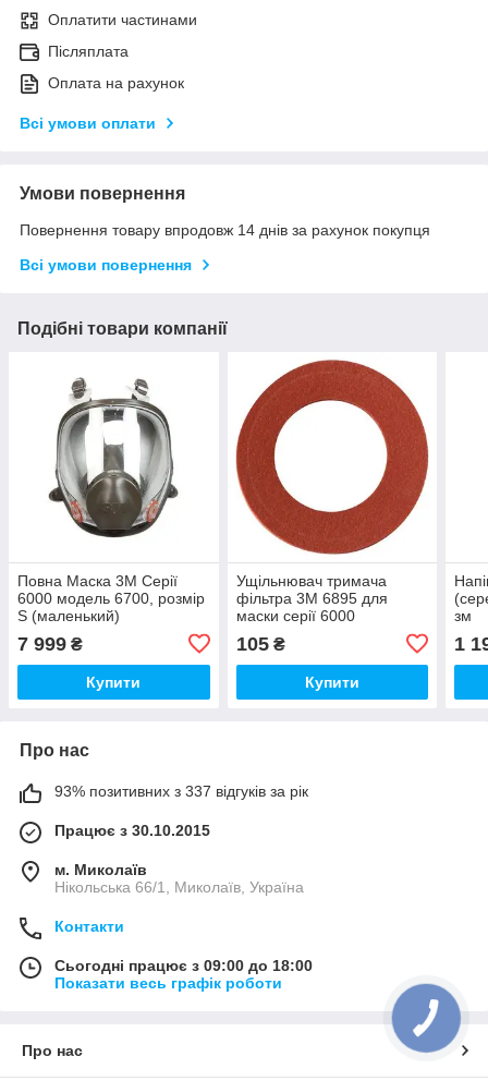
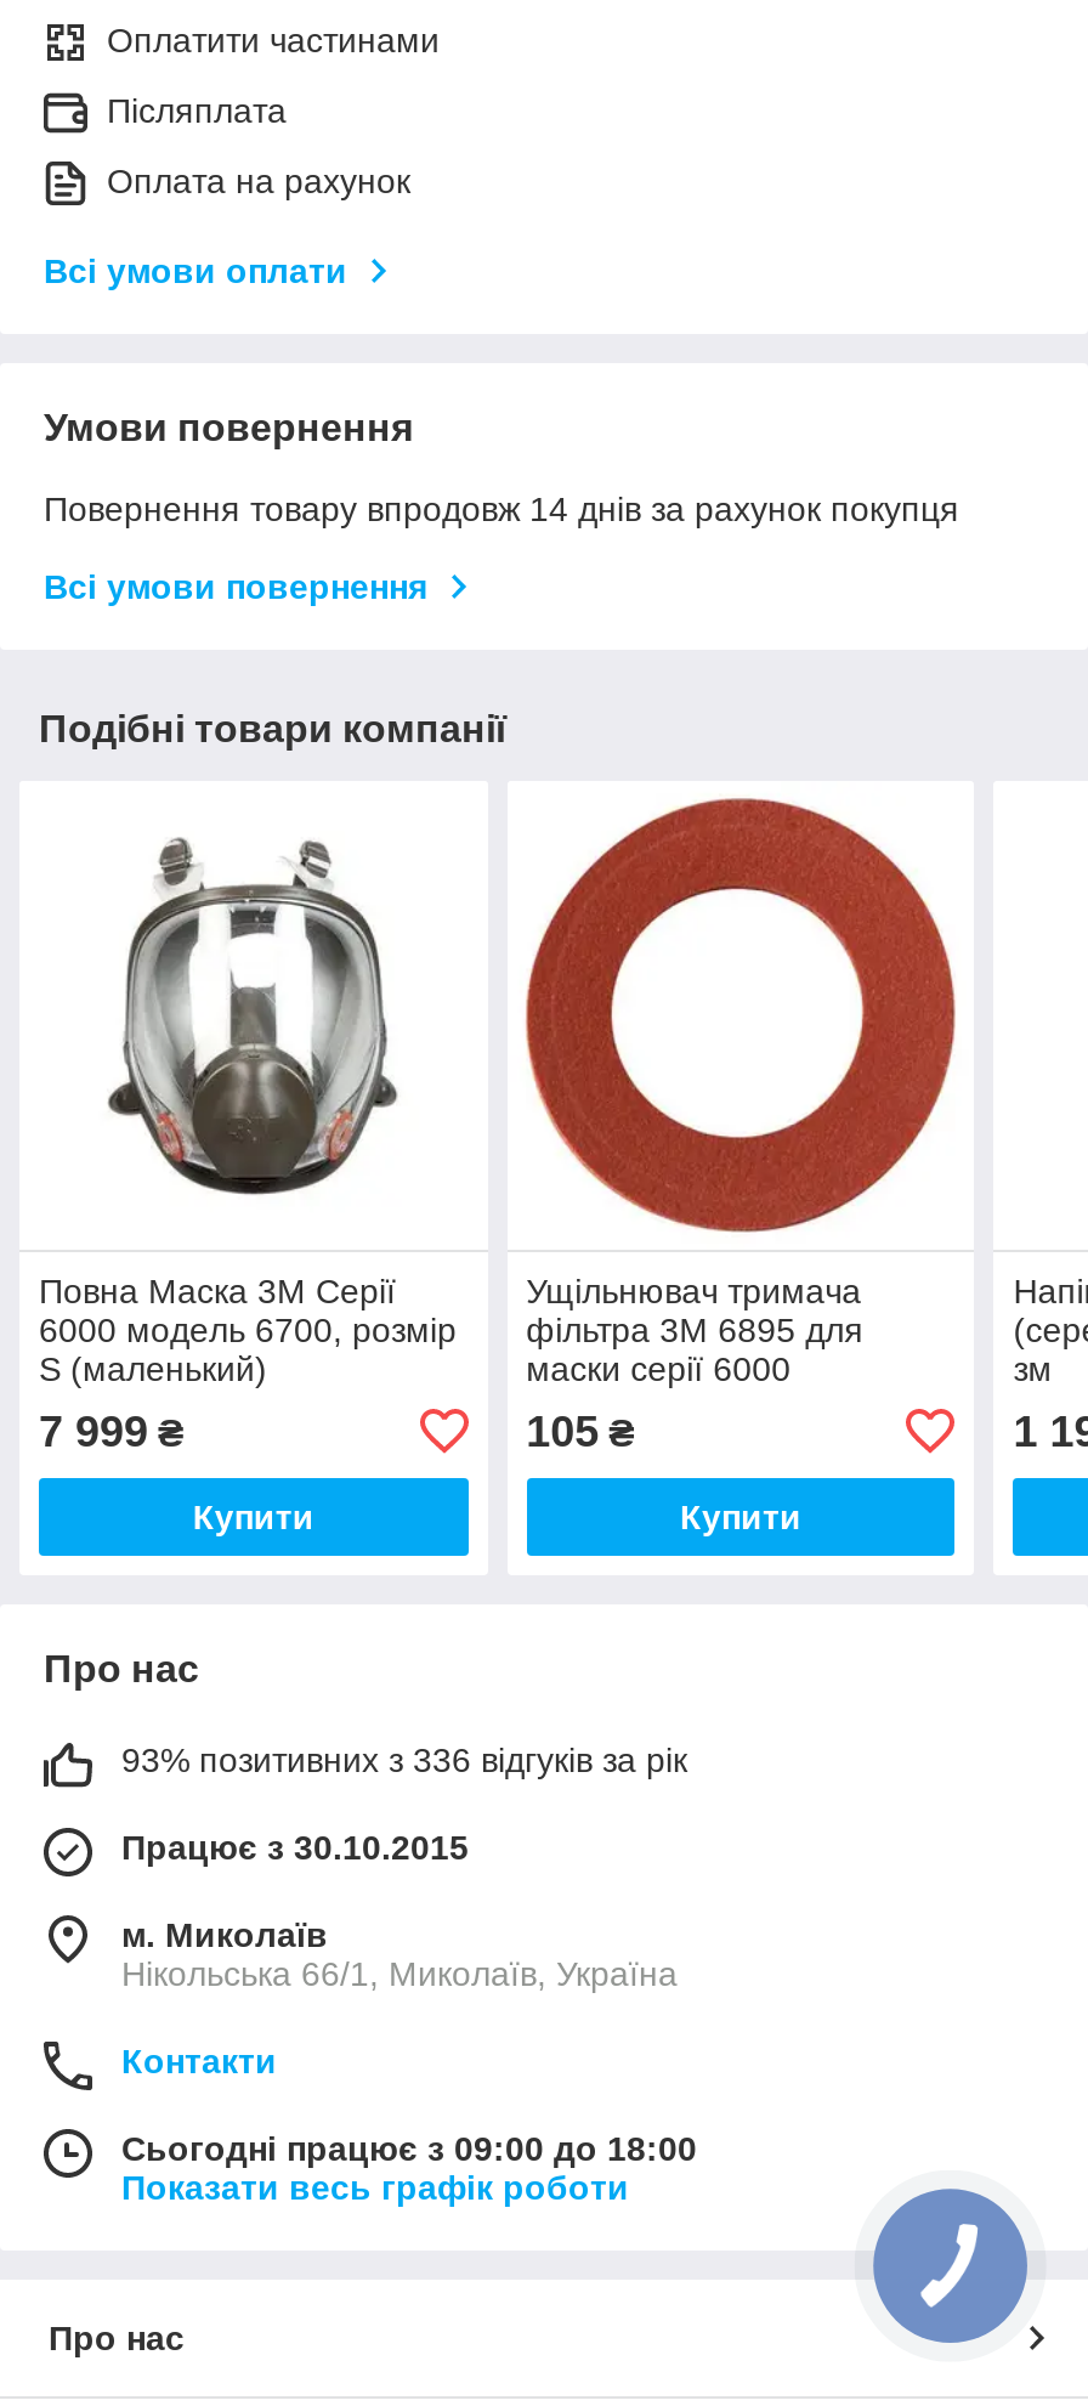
[54,782,308,799] 93% позитивних з 337 відгуків за рік -> [121,1739,687,1778] 93% позитивних з 336 відгуків за рік

